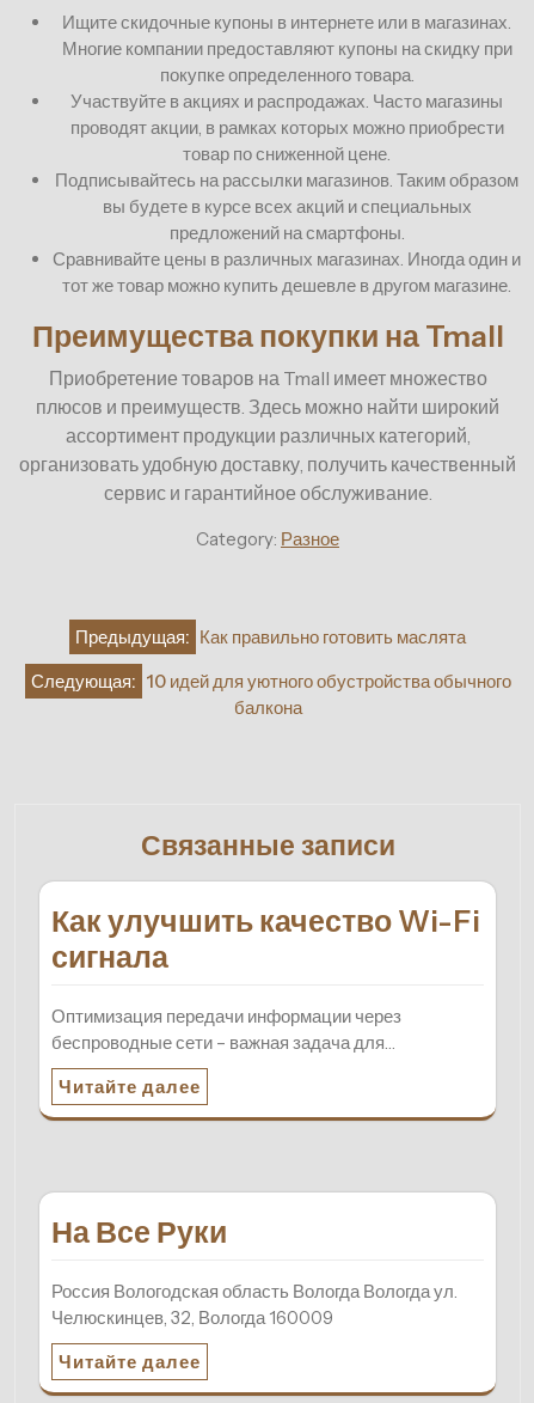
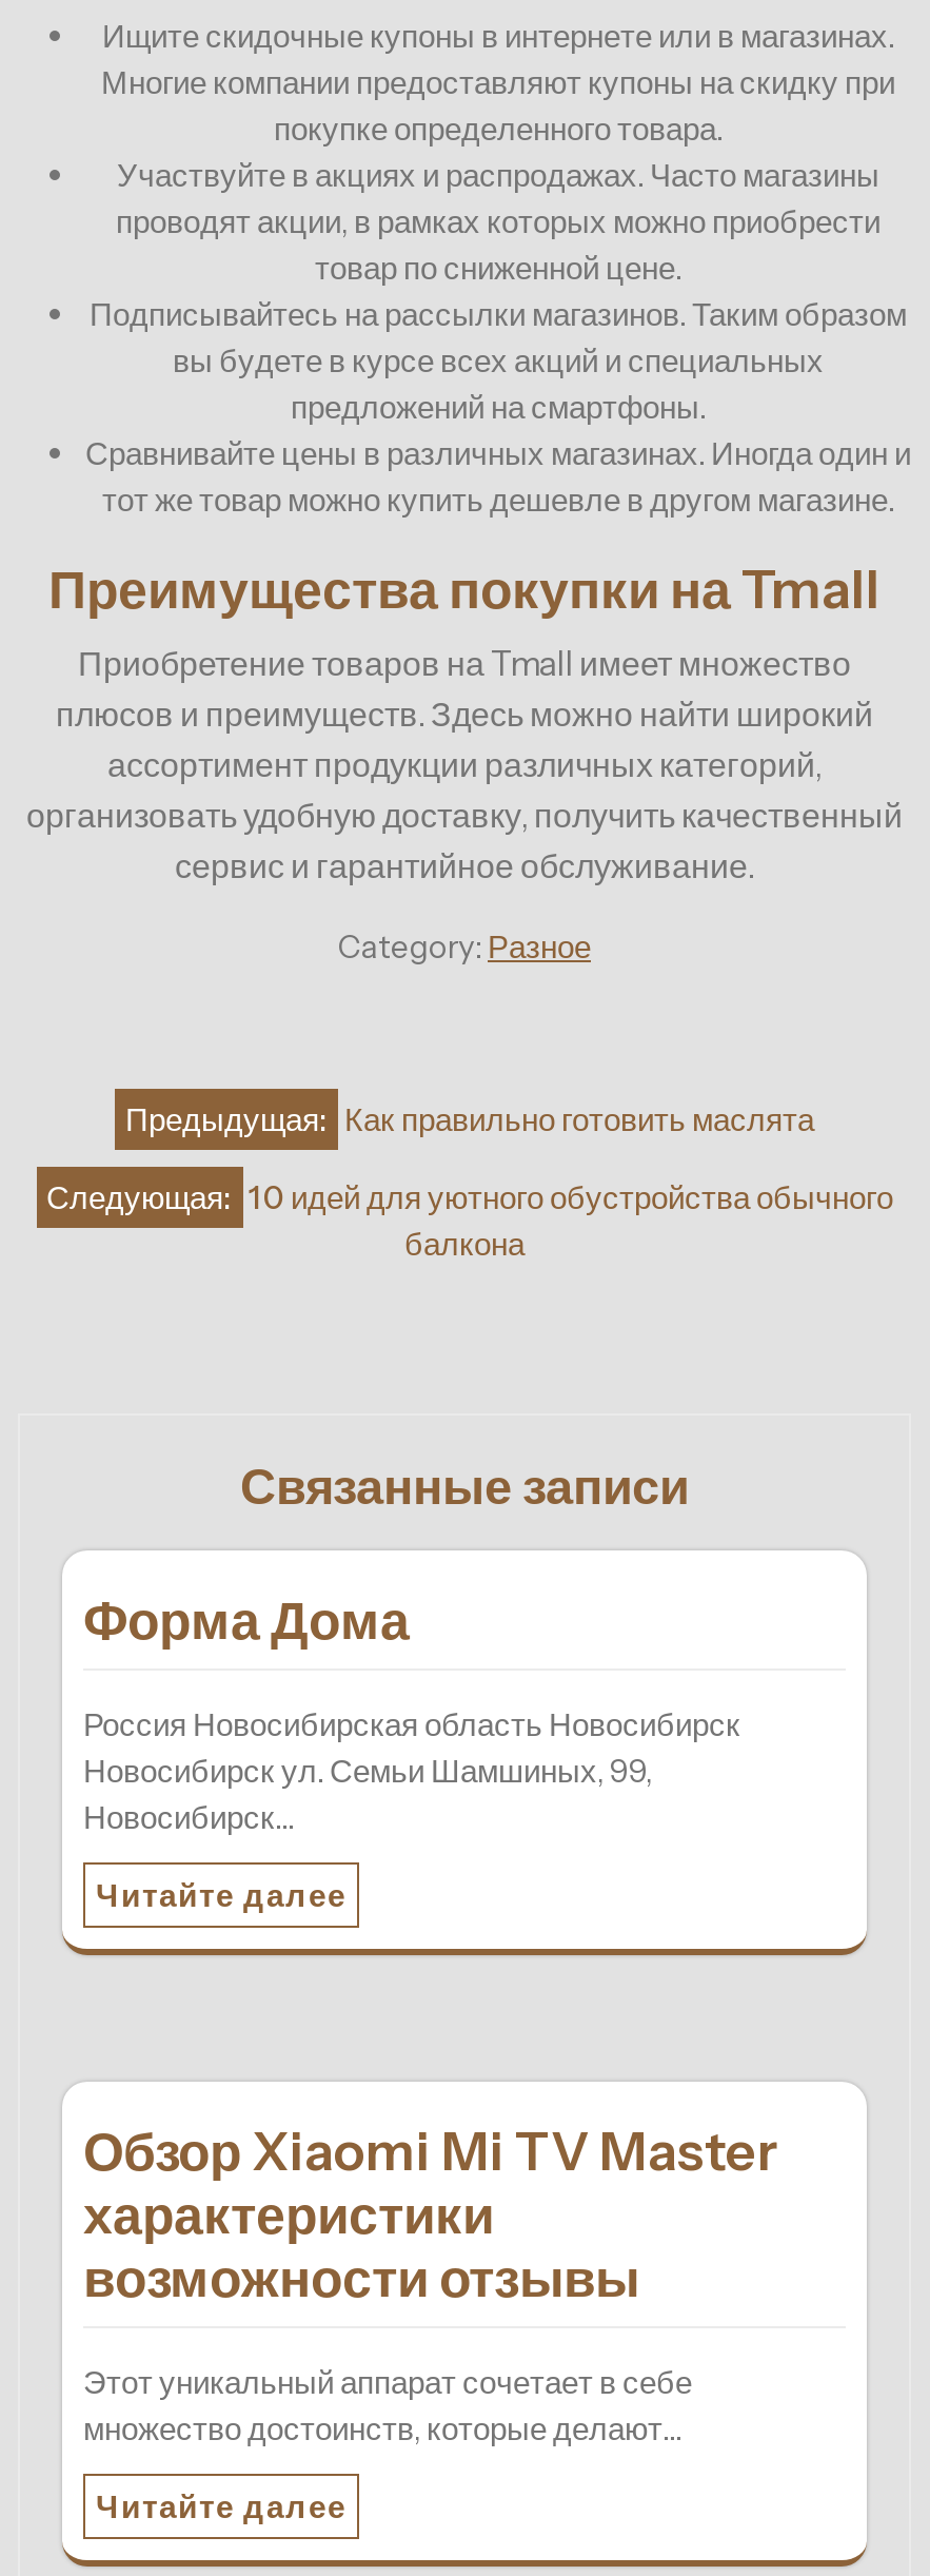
[51,903,480,975] Как улучшить качество Wi-Fi | сигнала -> [83,1589,410,1652] Форма Дома
[51,1005,401,1054] Оптимизация передачи информации через | беспроводные сети – важная задача для… -> [83,1705,740,1838] Россия Новосибирская область Новосибирск | Новосибирск ул. Семьи Шамшиных, 99, | Новосибирск…
[51,1214,227,1250] На Все Руки -> [83,2120,778,2310] Обзор Xiaomi Mi TV Master | характеристики | возможности отзывы
[51,1280,458,1329] Россия Вологодская область Вологда Вологда ул. | Челюскинцев, 32, Вологда 160009 -> [83,2362,692,2449] Этот уникальный аппарат сочетает в себе | множество достоинств, которые делают…

